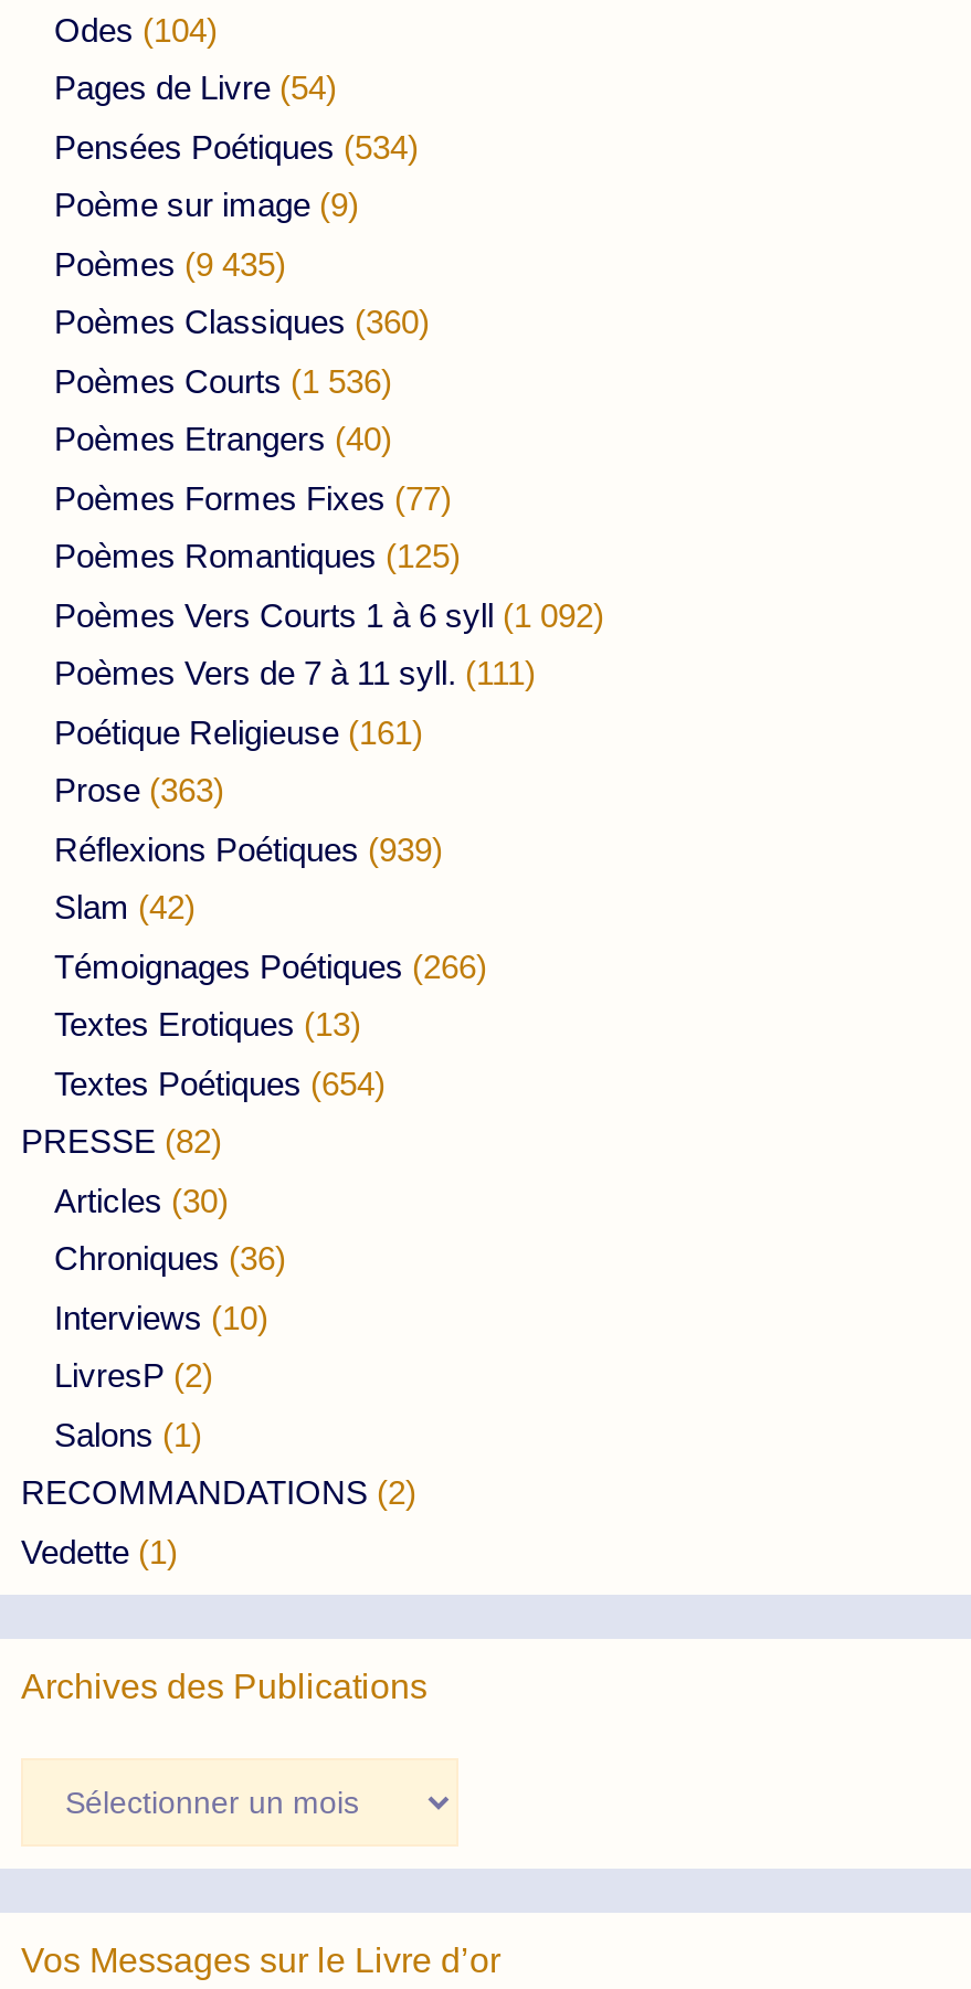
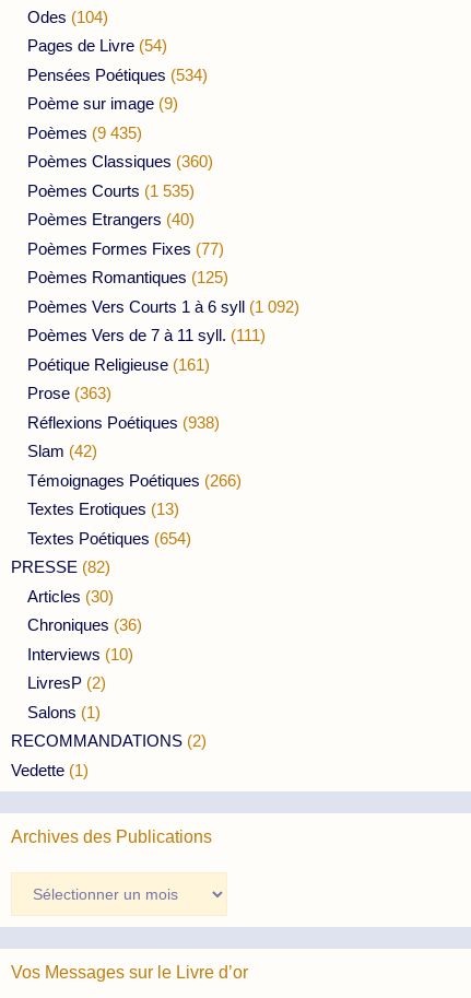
[54,362,392,400] Poèmes Courts (1 536) -> [27,181,195,200] Poèmes Courts (1 535)
[54,830,443,868] Réflexions Poétiques (939) -> [27,413,220,432] Réflexions Poétiques (938)

